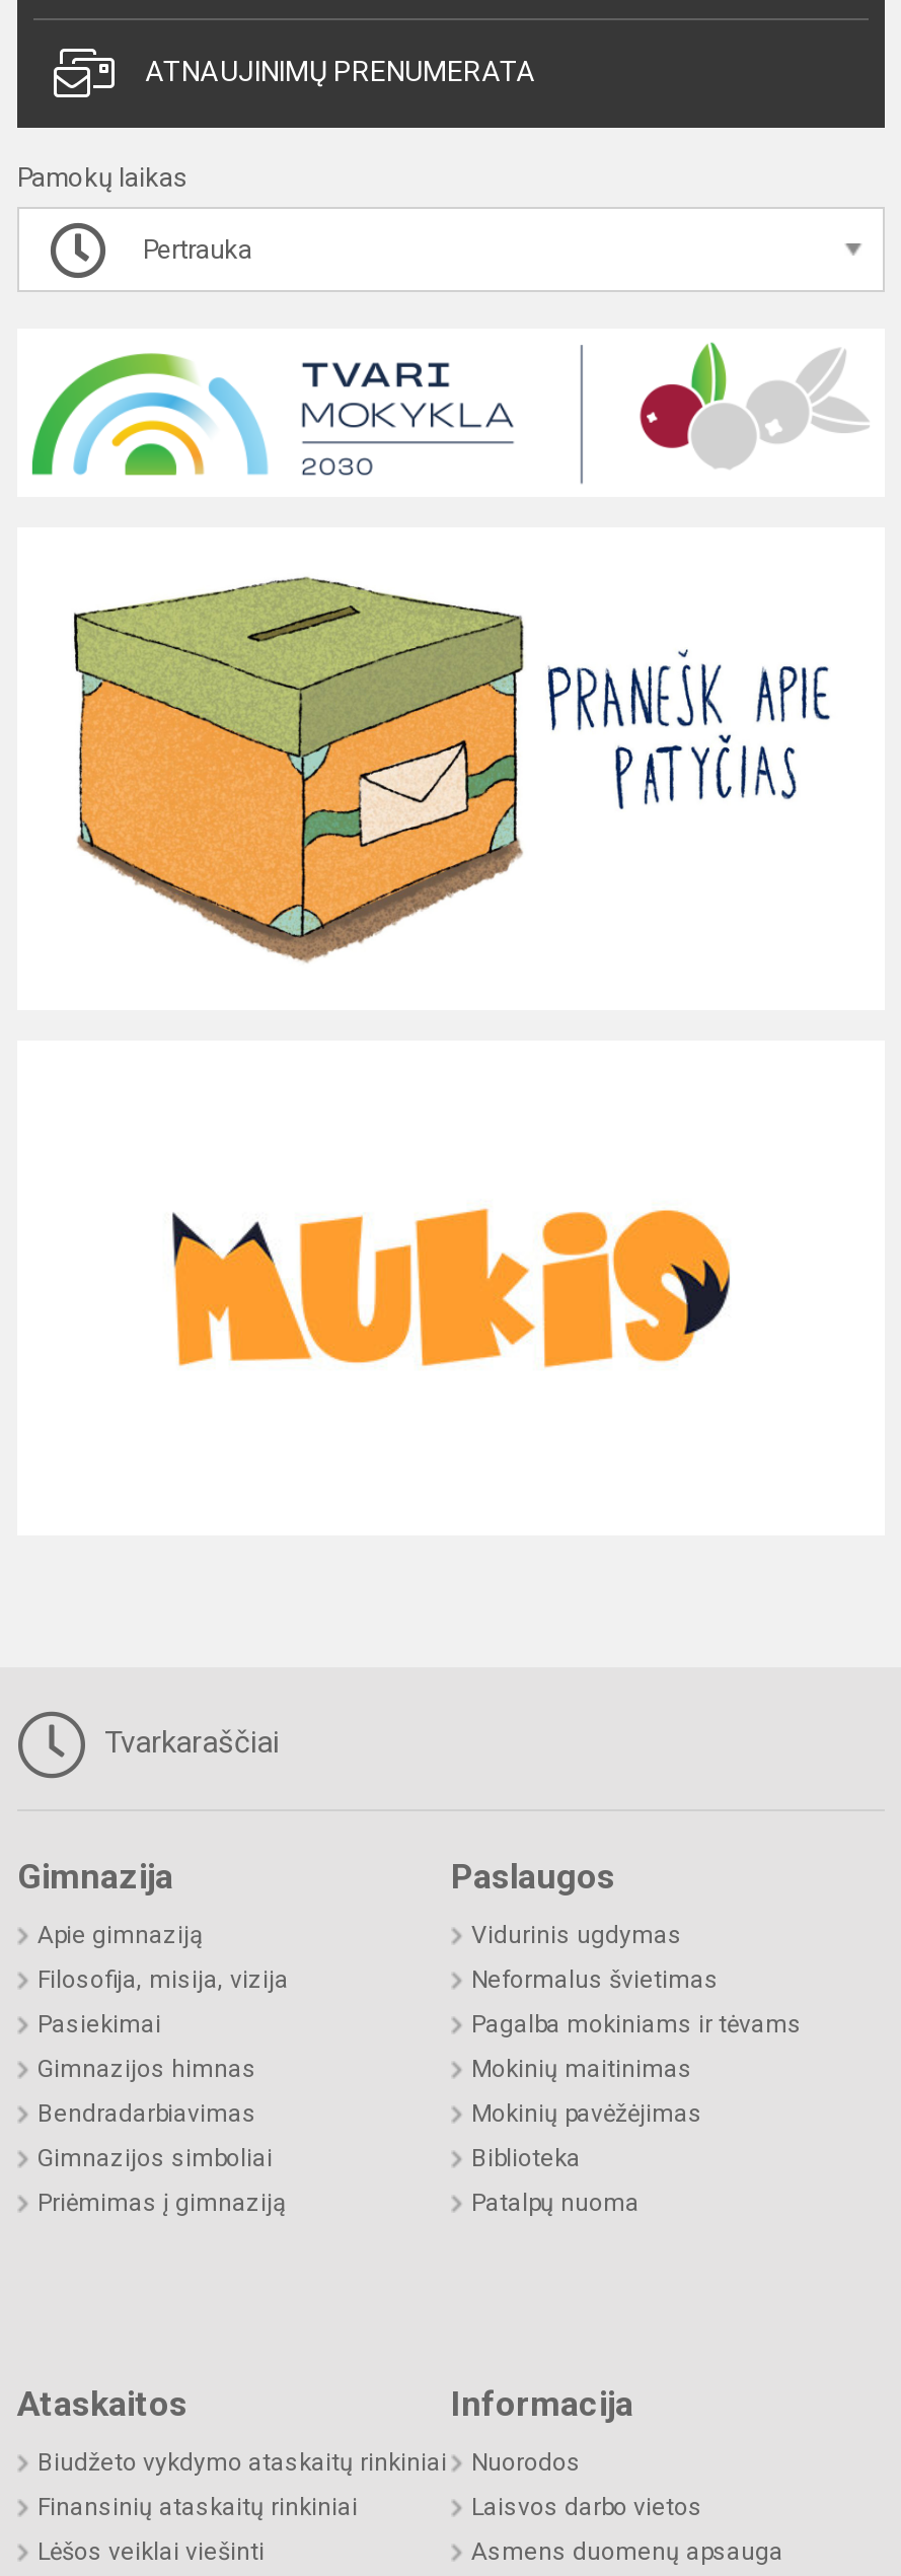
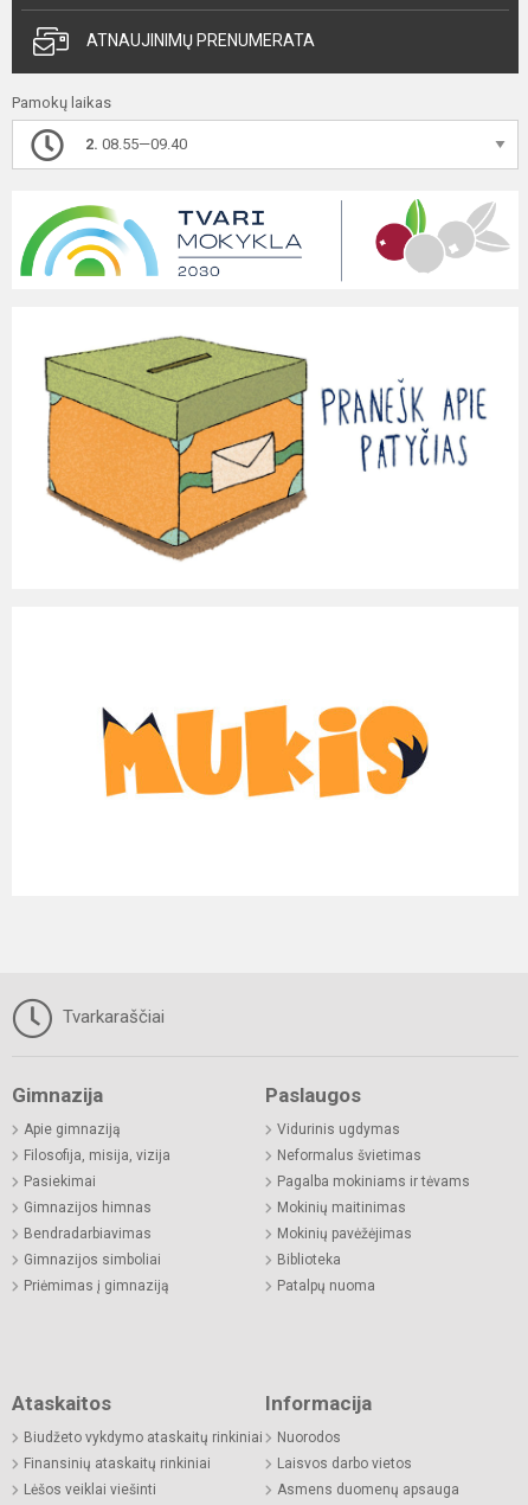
[137,234,252,264] Pertrauka -> [85,136,187,153] 2. 08.55—09.40

